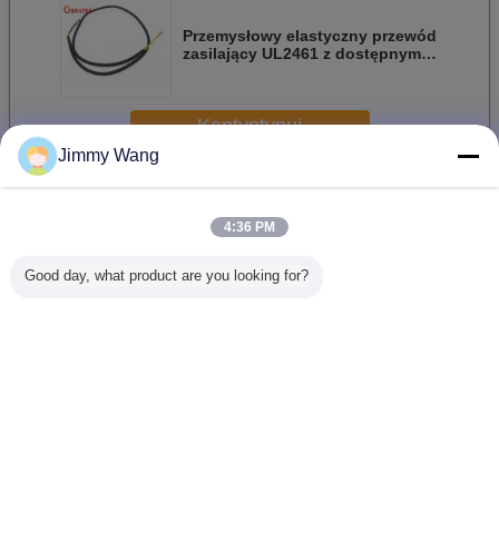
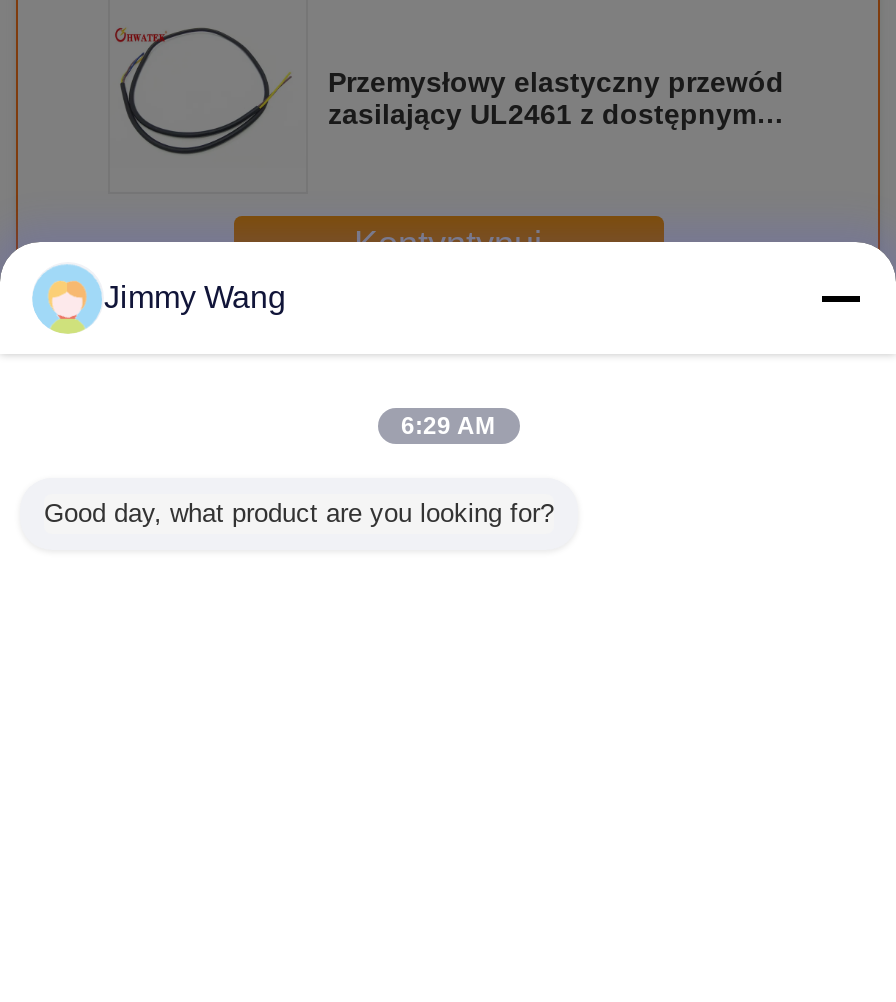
[224,219,275,235] 4:36 PM -> [401,412,495,440] 6:29 AM

